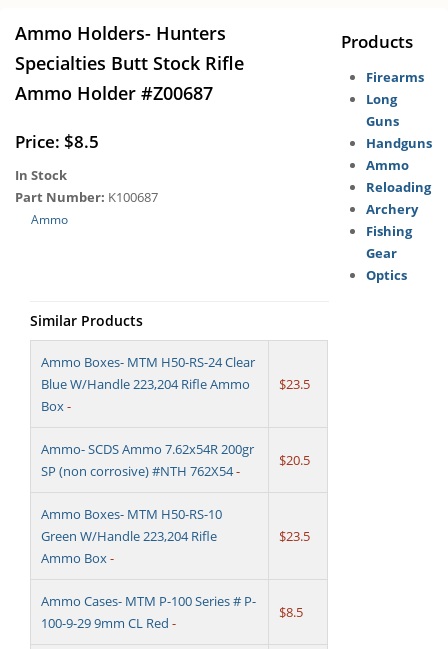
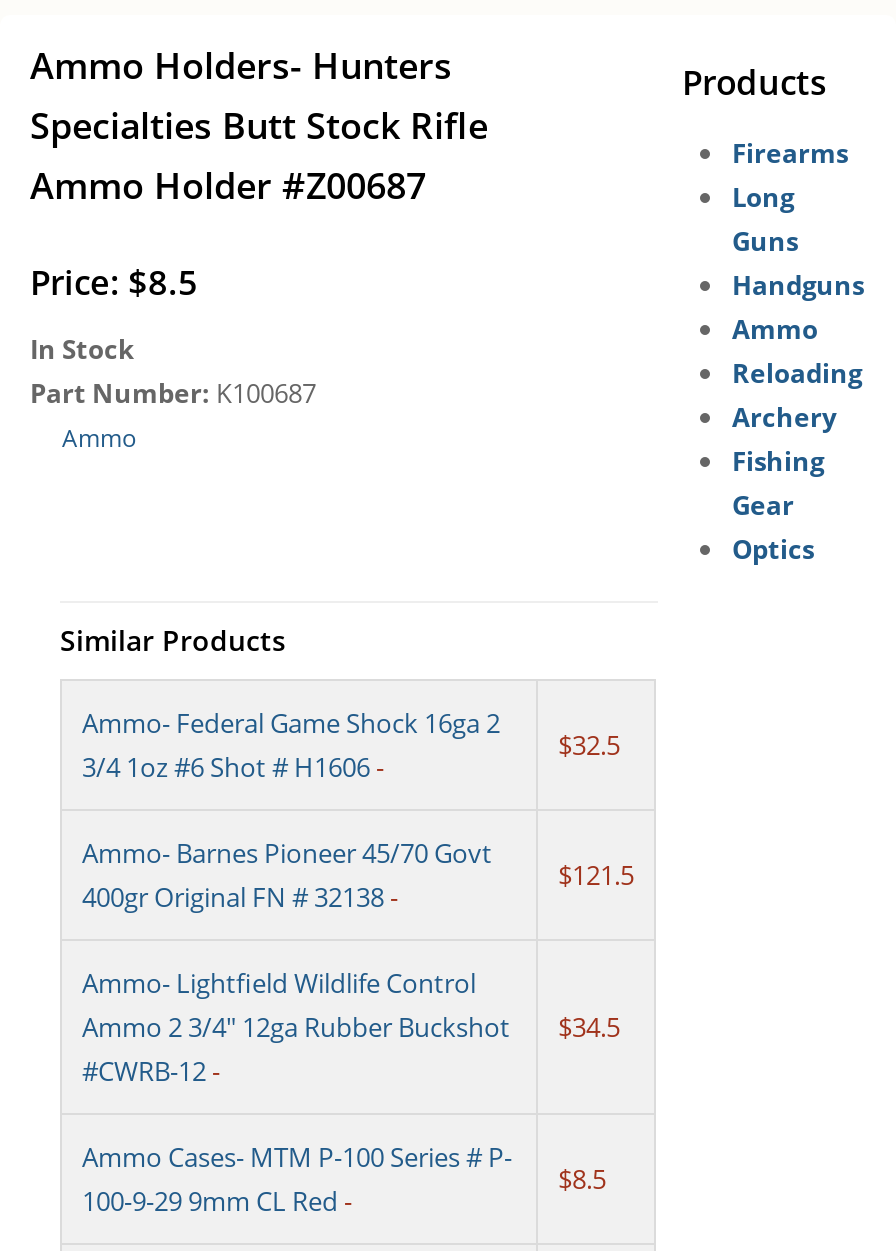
[41,352,255,414] Ammo Boxes- MTM H50-RS-24 Clear | Blue W/Handle 223,204 Rifle Ammo | Box - -> [82,704,500,784] Ammo- Federal Game Shock 16ga 2 | 3/4 1oz #6 Shot # H1606 -
[279,374,310,392] $23.5 -> [558,726,620,762] $32.5
[41,439,254,479] Ammo- SCDS Ammo 7.62x54R 200gr | SP (non corrosive) #NTH 762X54 - -> [82,834,492,914] Ammo- Barnes Pioneer 45/70 Govt | 400gr Original FN # 32138 -
[279,450,310,468] $20.5 -> [558,856,634,892] $121.5
[41,504,222,566] Ammo Boxes- MTM H50-RS-10 | Green W/Handle 223,204 Rifle | Ammo Box - -> [82,964,510,1088] Ammo- Lightfield Wildlife Control | Ammo 2 3/4" 12ga Rubber Buckshot | #CWRB-12 -
[279,526,310,544] $23.5 -> [558,1008,620,1044] $34.5

